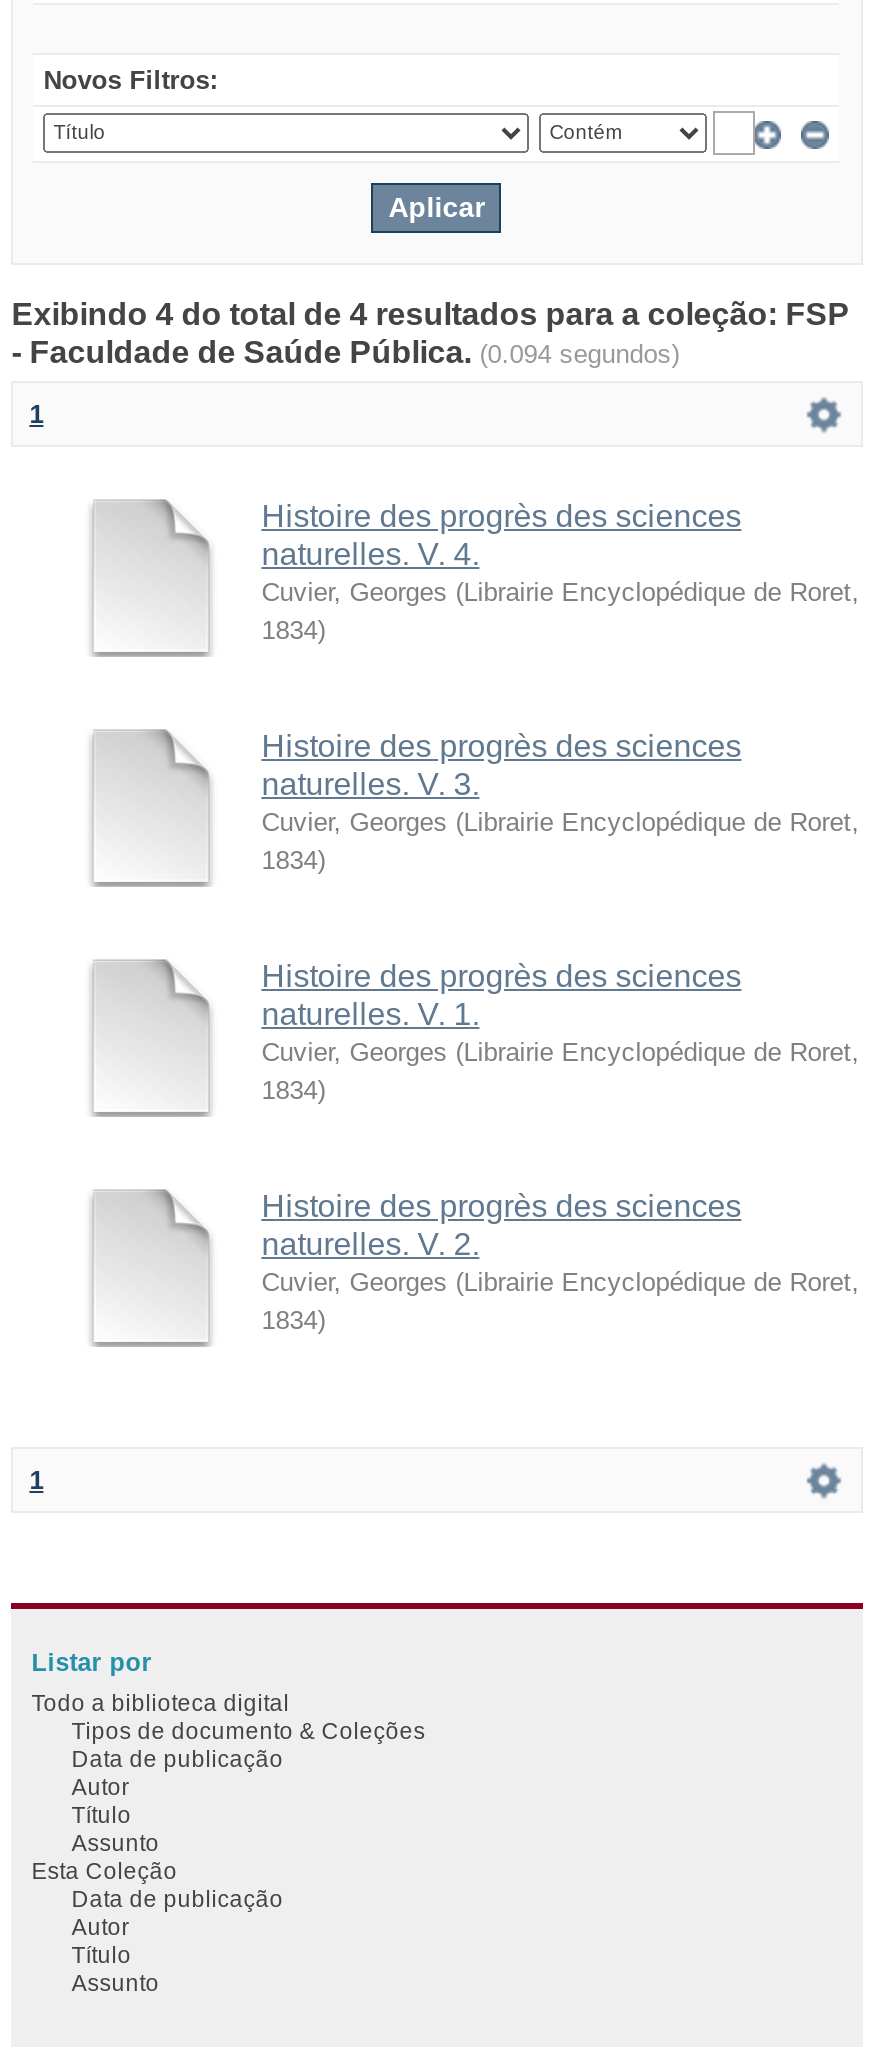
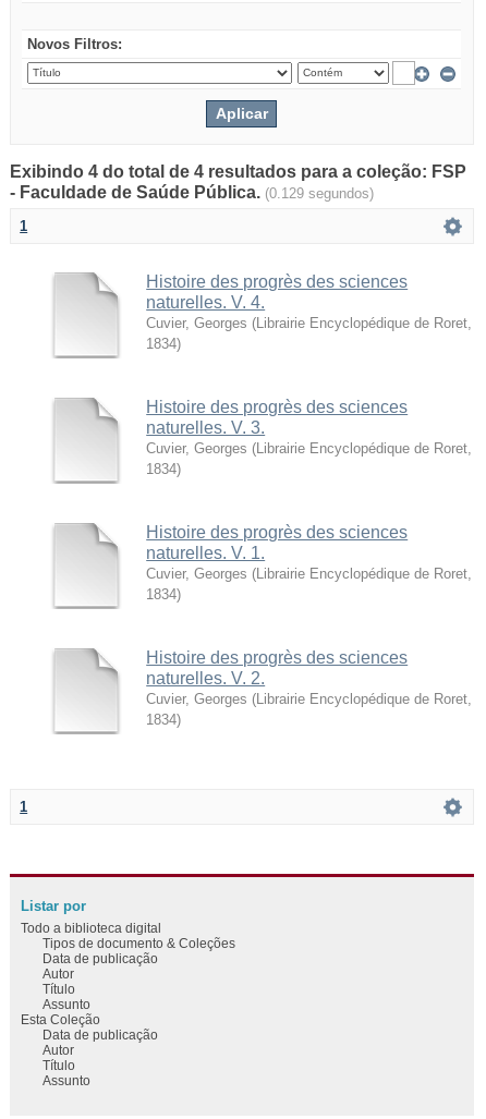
[11,335,679,369] - Faculdade de Saúde Pública. (0.094 segundos) -> [10,183,374,202] - Faculdade de Saúde Pública. (0.129 segundos)

